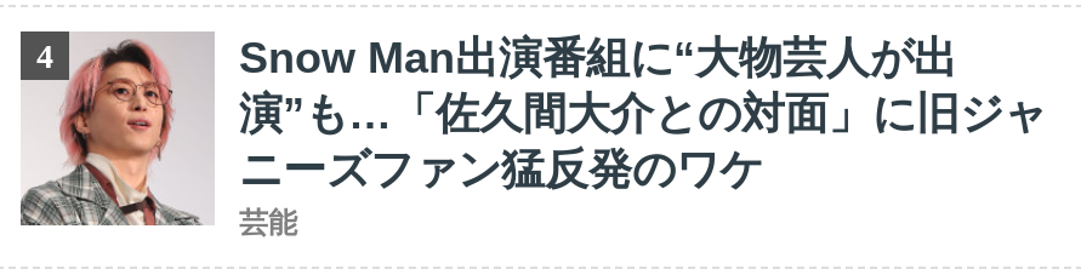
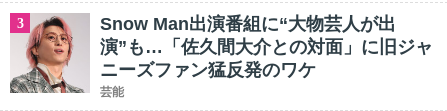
[36,38,53,74] 4 -> [16,15,23,30] 3

